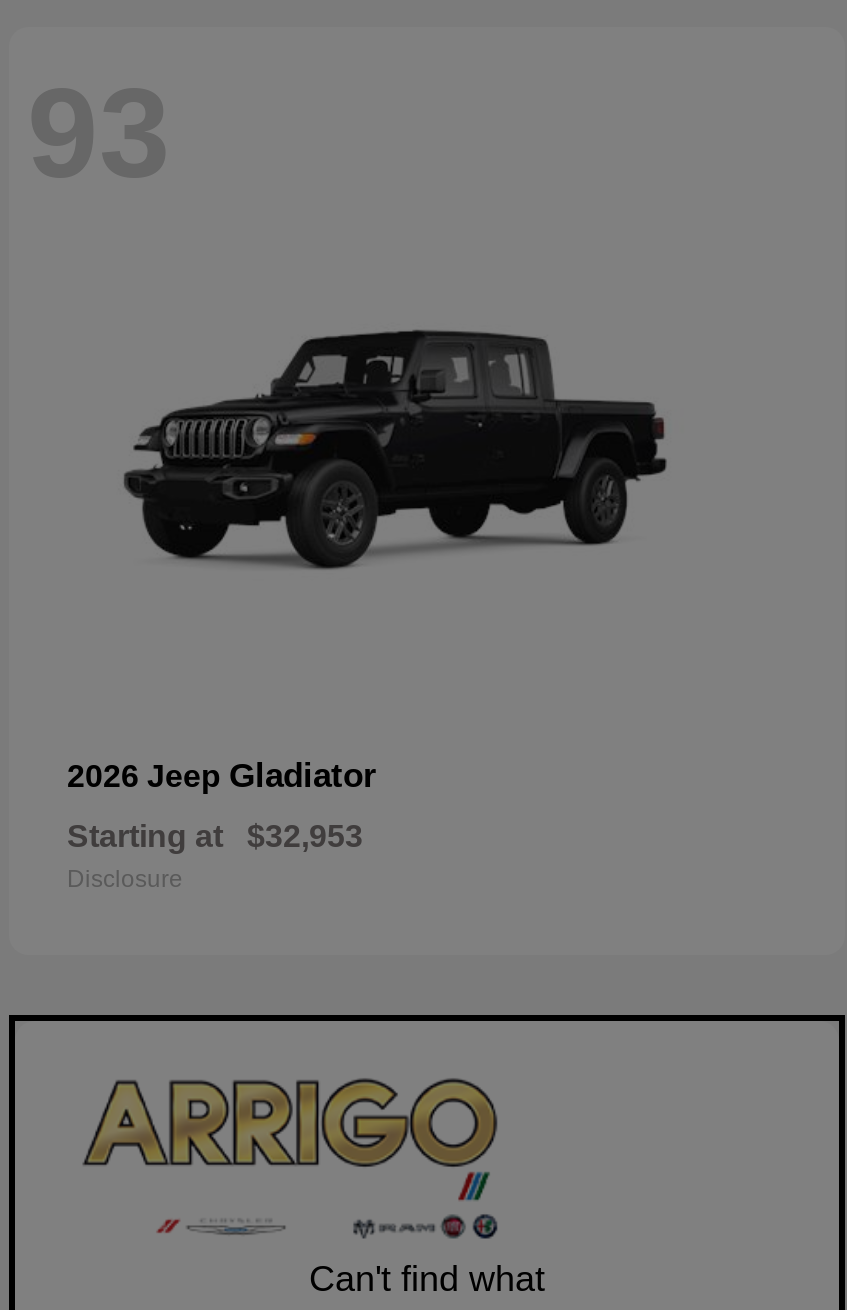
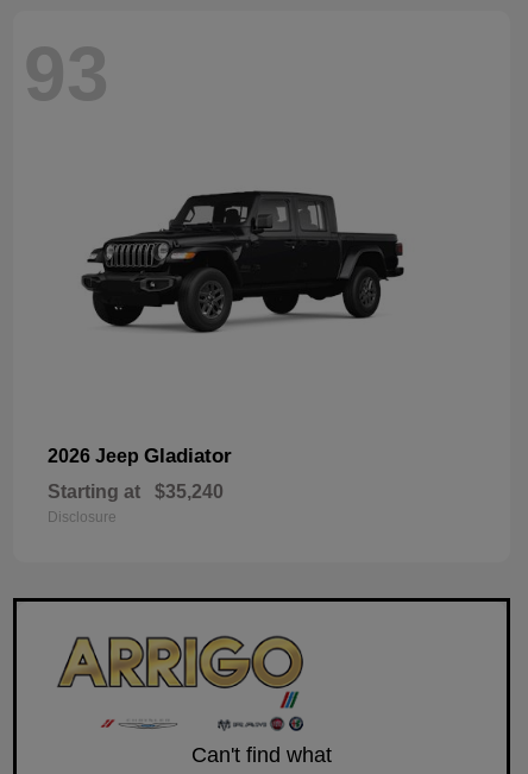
[67,820,363,854] Starting at $32,953 -> [48,482,224,502] Starting at $35,240

